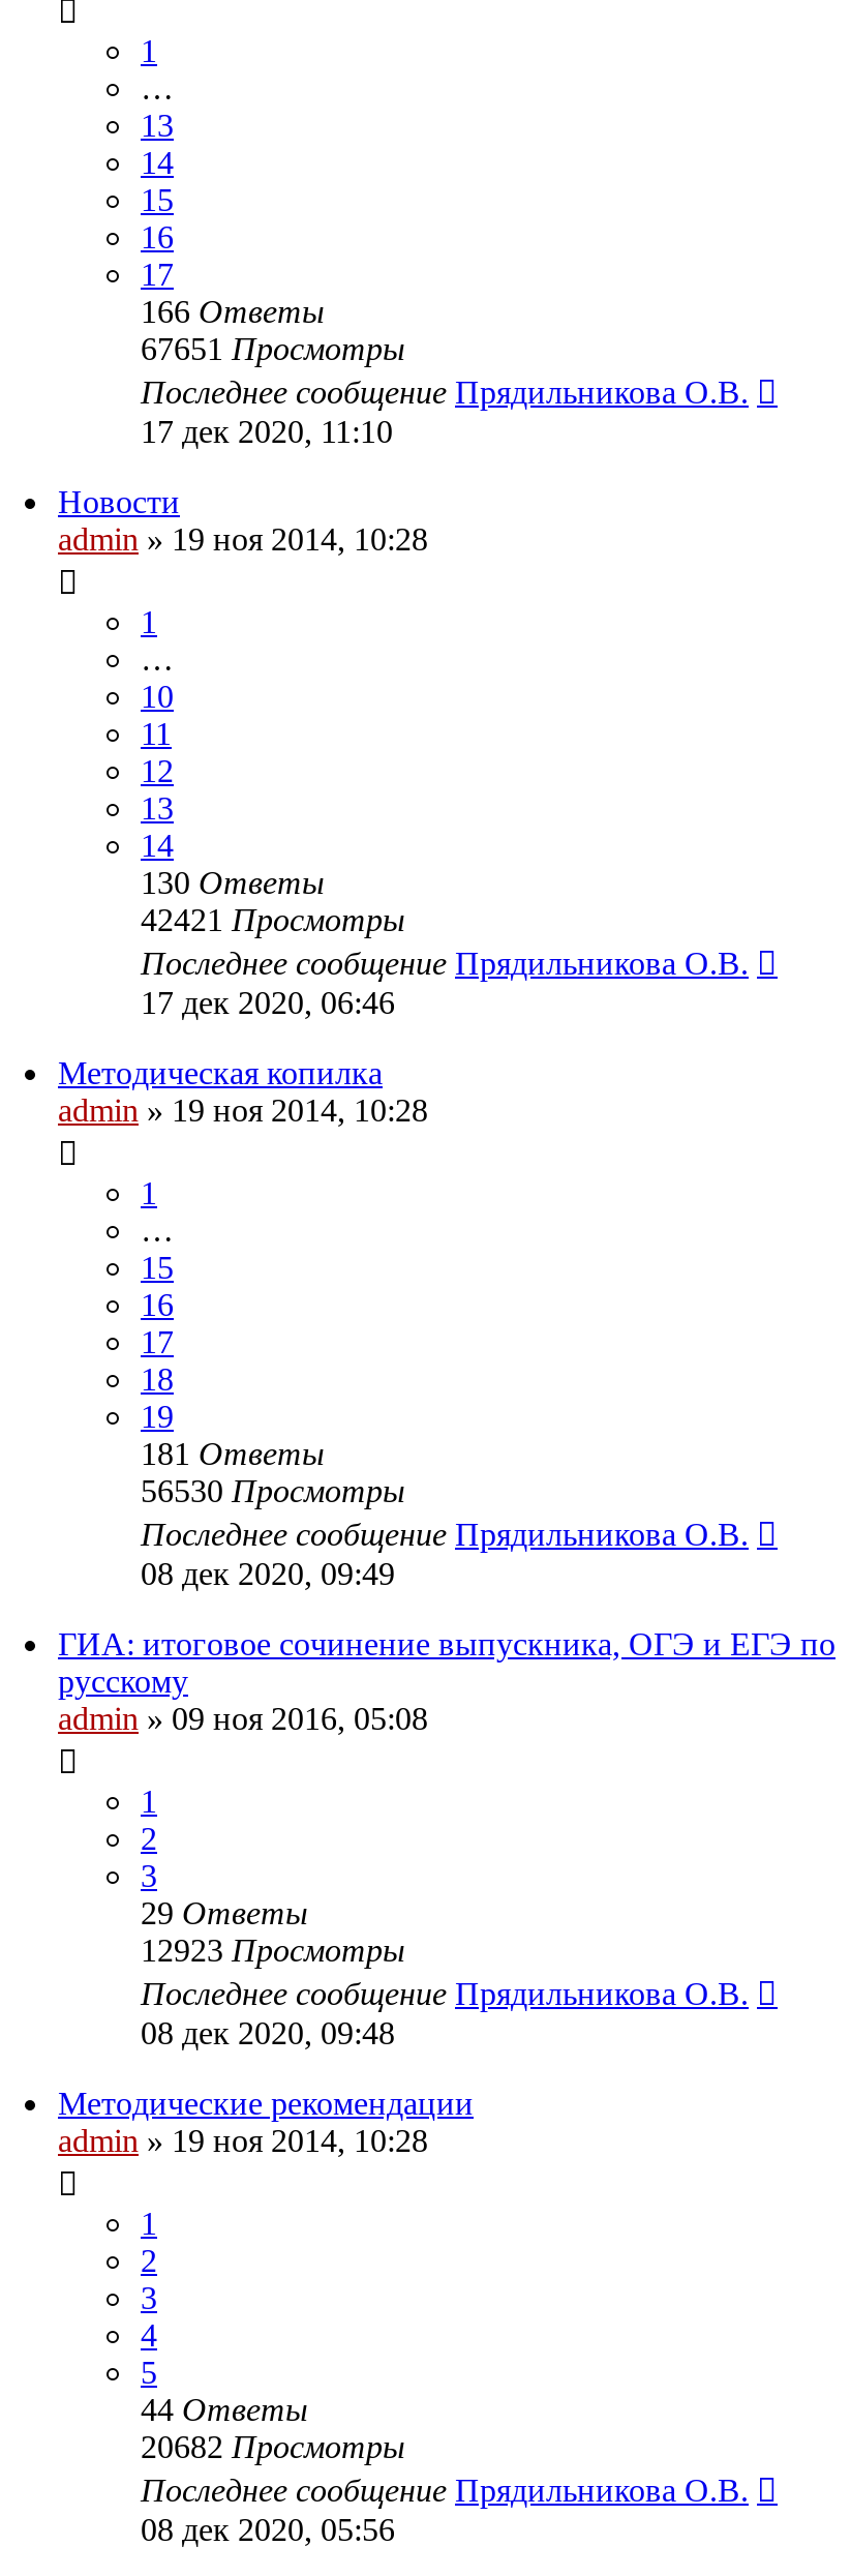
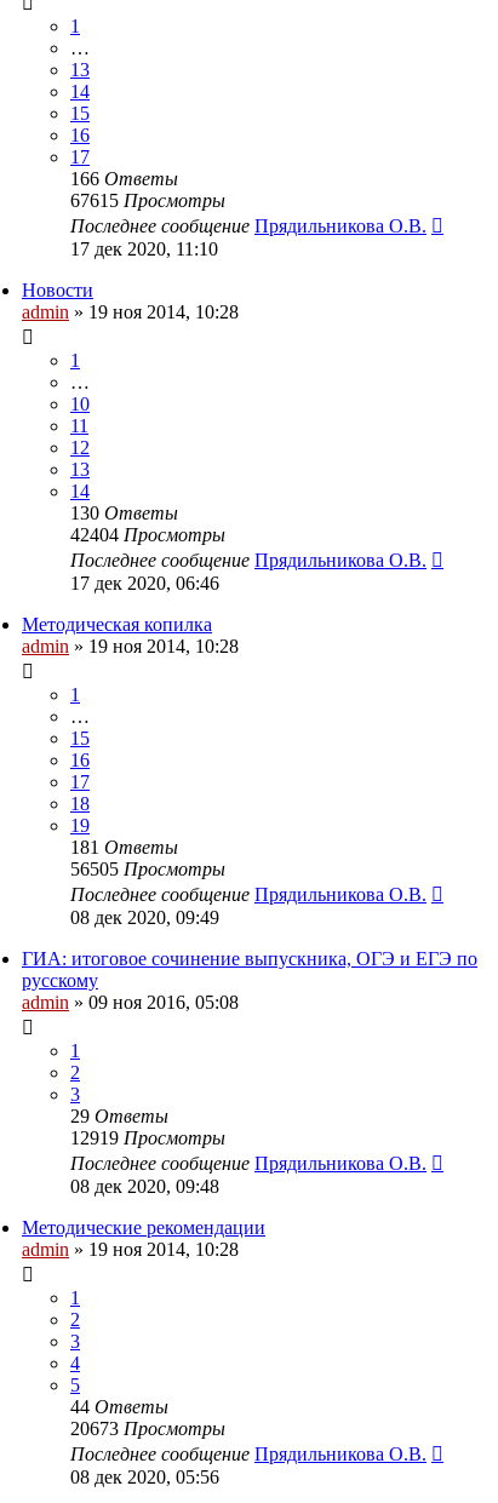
[141,332,405,367] 67651 Просмотры -> [70,191,225,211] 67615 Просмотры
[141,903,405,938] 42421 Просмотры -> [70,525,225,545] 42404 Просмотры
[141,1474,405,1509] 56530 Просмотры -> [70,859,225,880] 56505 Просмотры
[141,1933,405,1968] 12923 Просмотры -> [70,1128,225,1149] 12919 Просмотры
[141,2430,405,2465] 20682 Просмотры -> [70,1419,225,1439] 20673 Просмотры

